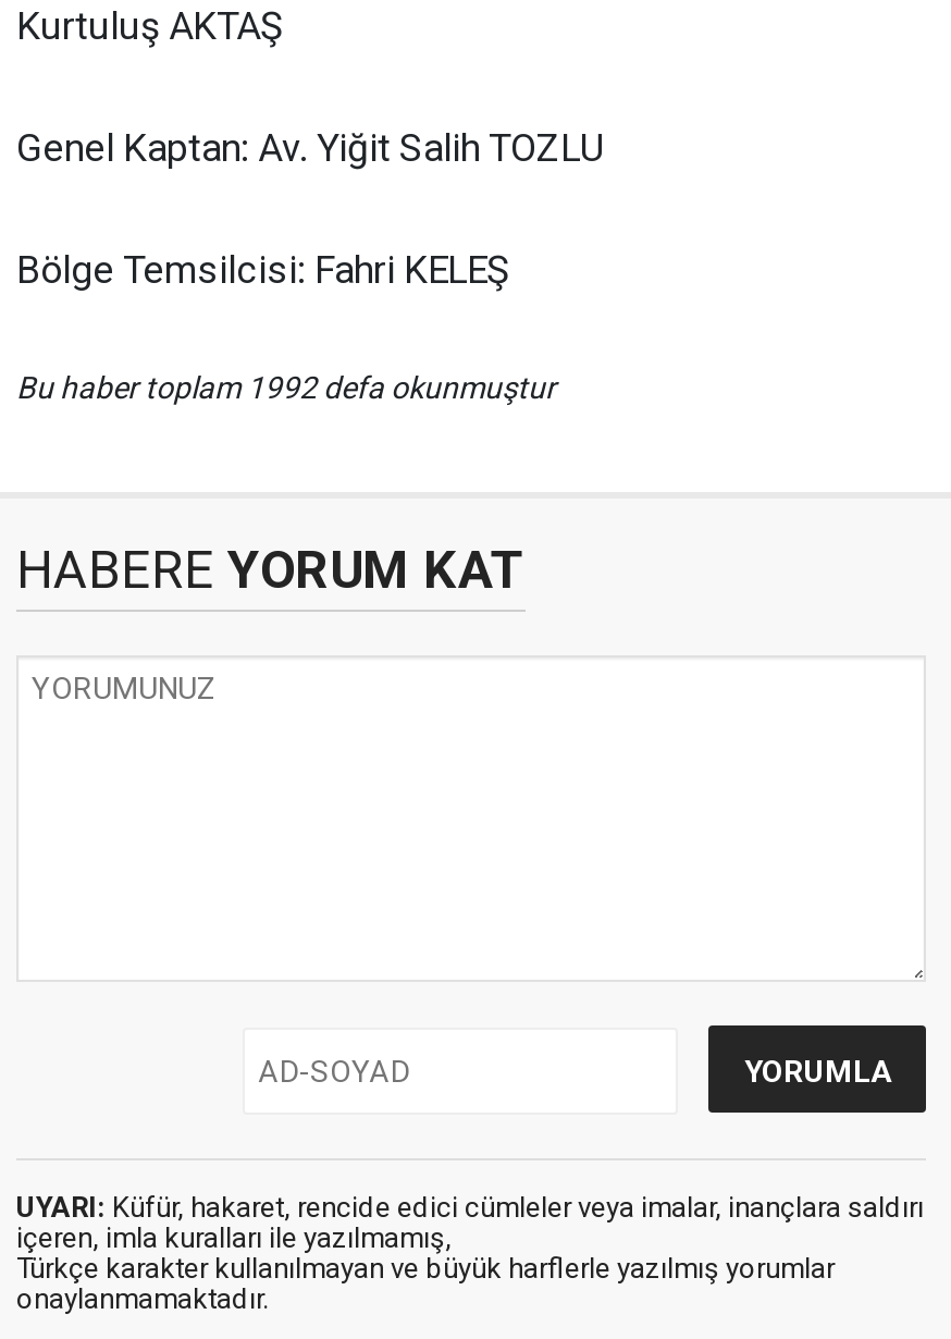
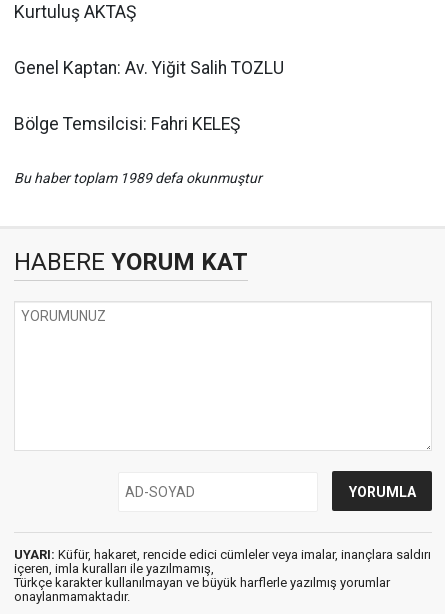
[16,370,556,405] Bu haber toplam 1992 defa okunmuştur -> [14,170,262,186] Bu haber toplam 1989 defa okunmuştur

